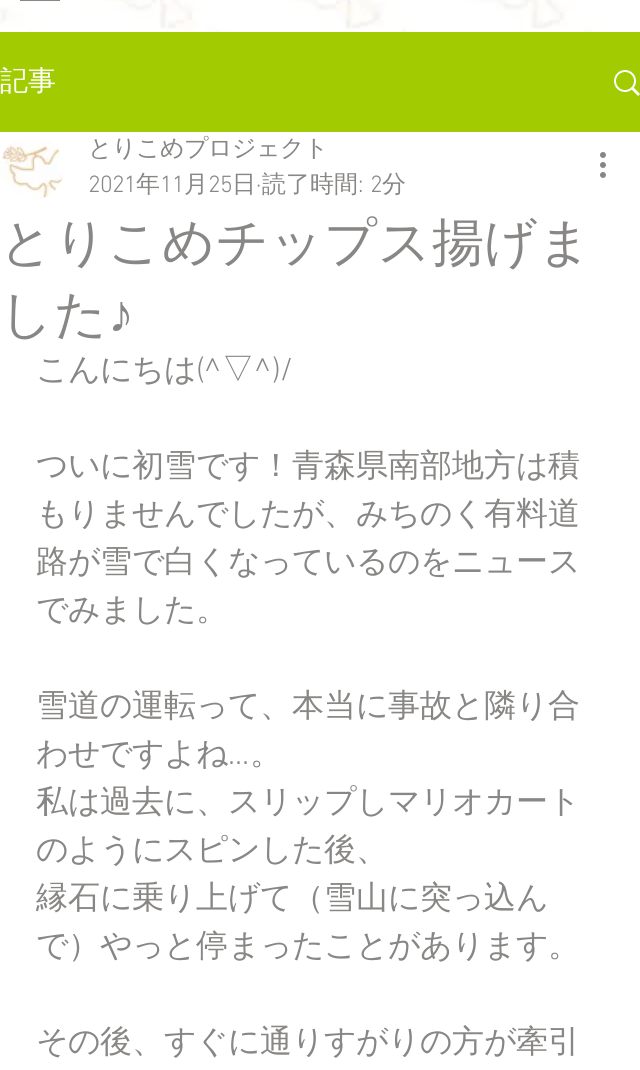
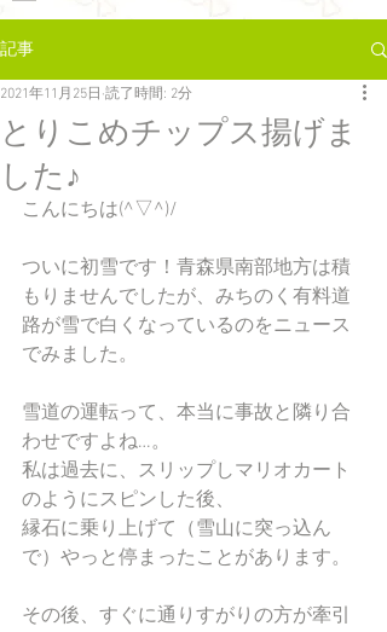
[88,136,328,164] とりこめプロジェクト -> none

